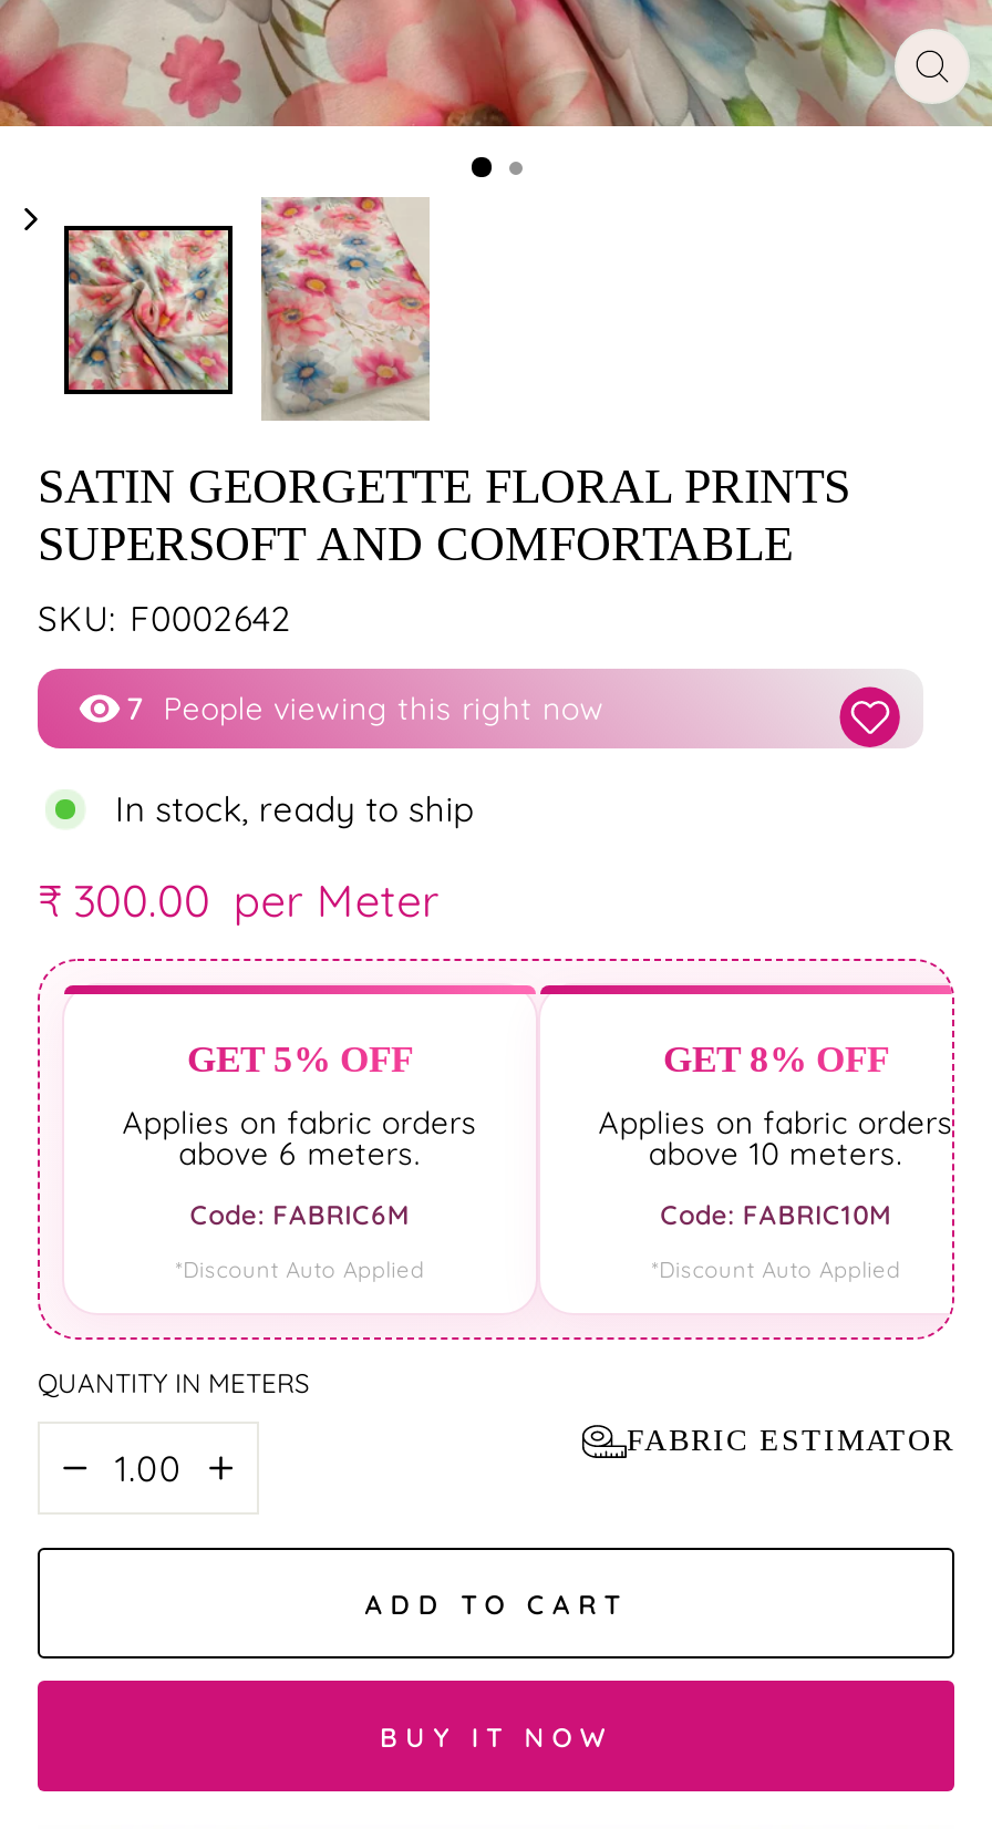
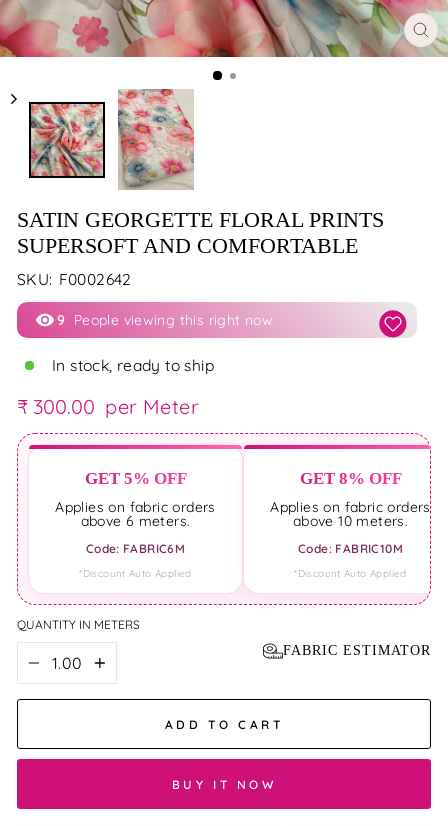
[126,688,605,728] 7 People viewing this right now -> [57,311,273,329] 9 People viewing this right now

